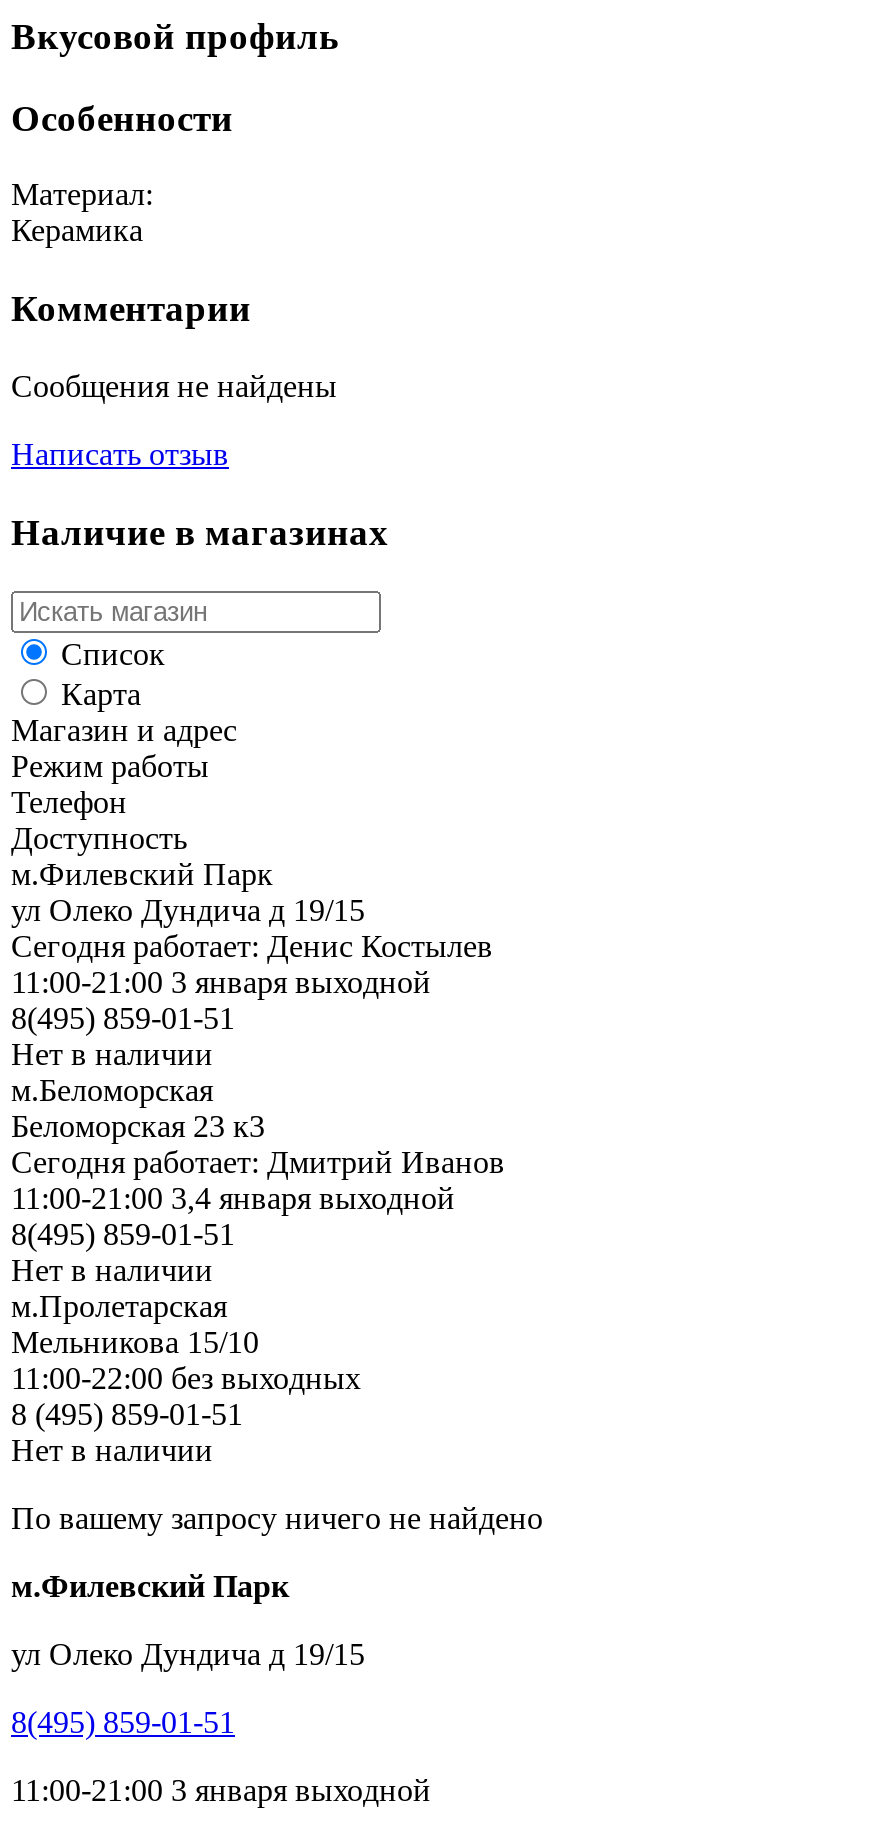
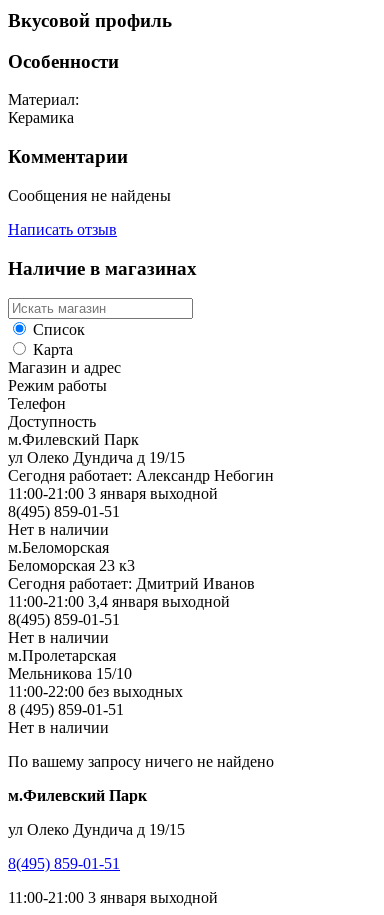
[11,930,493,964] Сегодня работает: Денис Костылев -> [8,467,274,484] Сегодня работает: Александр Небогин

